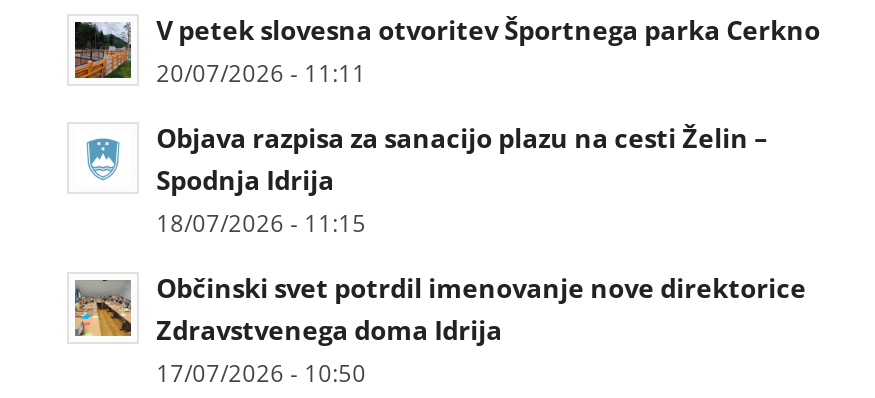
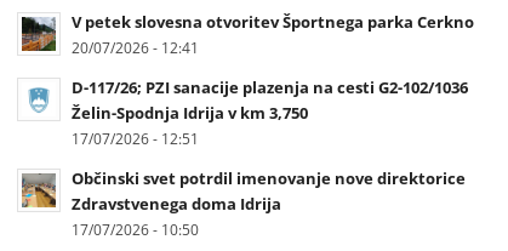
[156,56,366,88] 20/07/2026 - 11:11 -> [71,37,198,57] 20/07/2026 - 12:41
[156,120,768,238] Objava razpisa za sanacijo plazu na cesti Želin – | Spodnja Idrija | 18/07/2026 - 11:15 -> [71,76,468,148] D-117/26; PZI sanacije plazenja na cesti G2-102/1036 | Želin-Spodnja Idrija v km 3,750 | 17/07/2026 - 12:51

